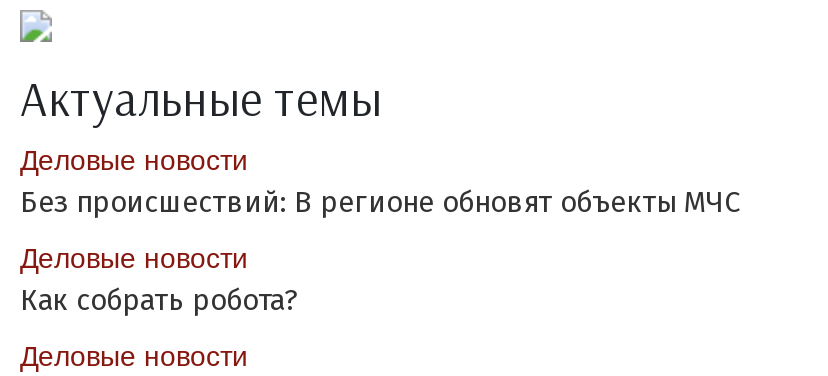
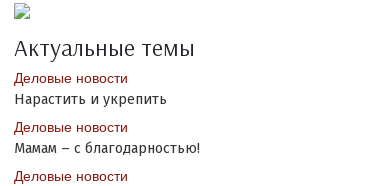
[20,185,740,219] Без происшествий: В регионе обновят объекты МЧС -> [14,91,167,108] Нарастить и укрепить
[20,283,298,317] Как собрать робота? -> [14,140,200,157] Мамам – с благодарностью!

